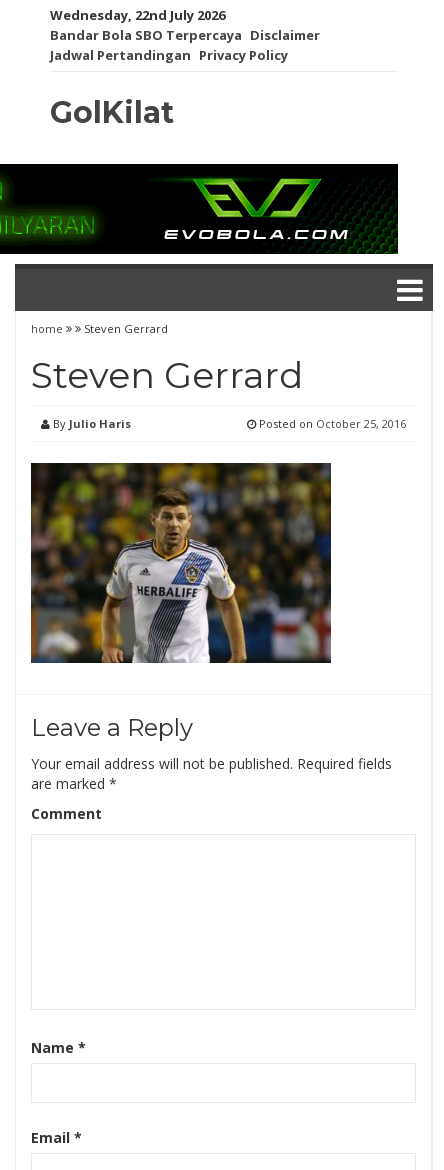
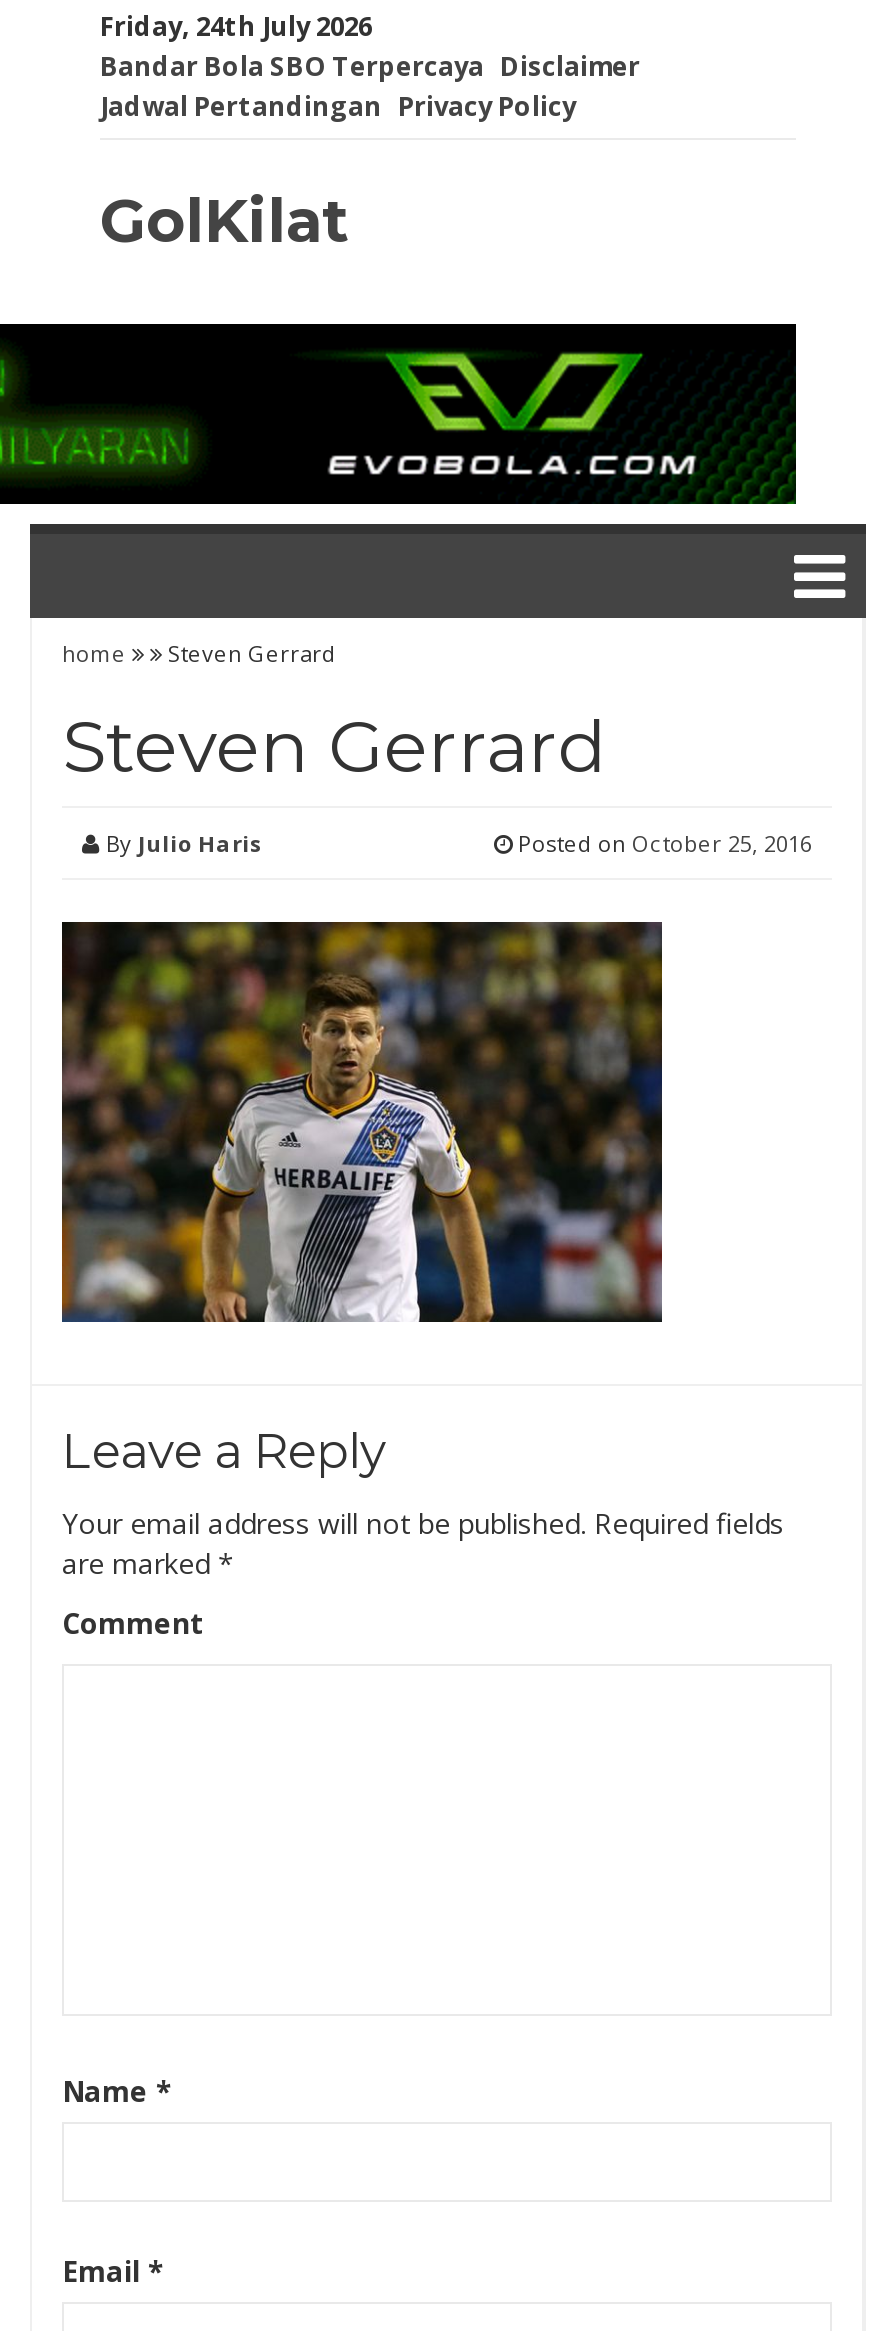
[50,6,225,24] Wednesday, 22nd July 2026 -> [100,8,372,44] Friday, 24th July 2026

